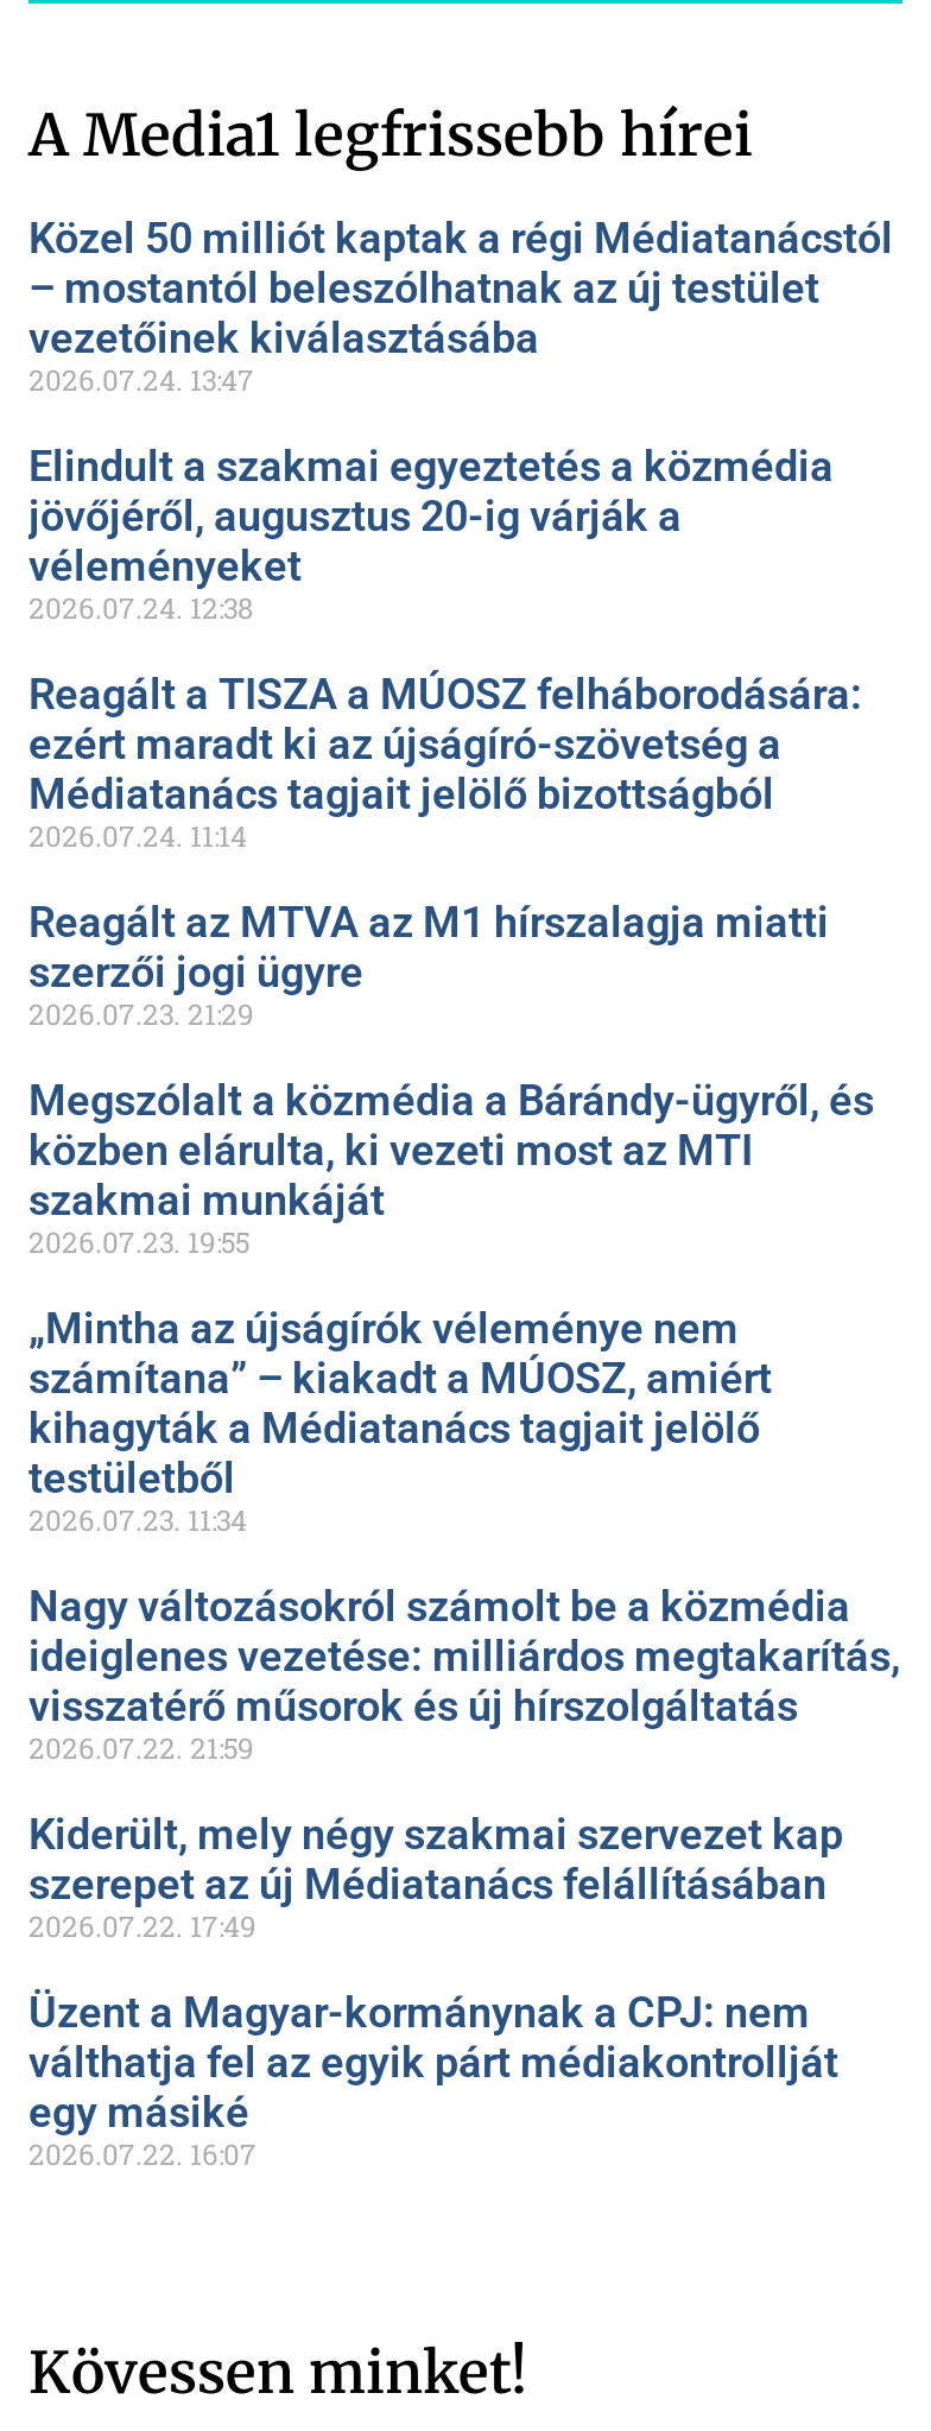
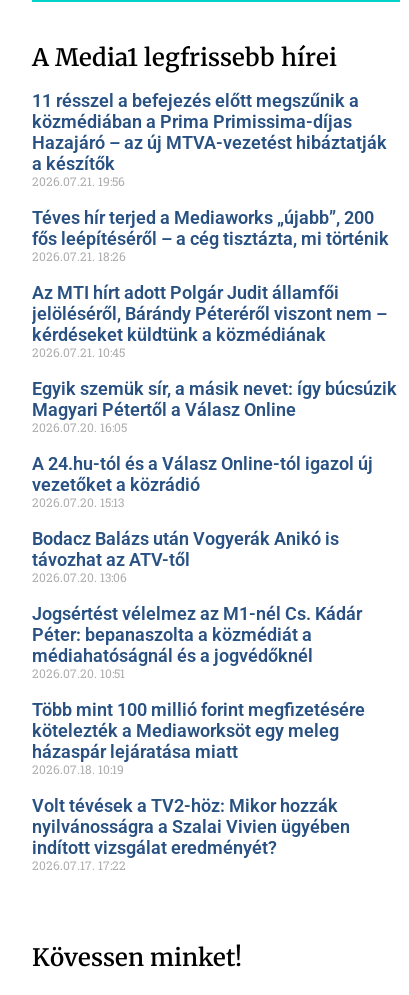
[28,213,893,399] Közel 50 milliót kaptak a régi Médiatanácstól | – mostantól beleszólhatnak az új testület | vezetőinek kiválasztásába | 2026.07.24. 13:47 -> [32,90,387,189] 11 résszel a befejezés előtt megszűnik a | közmédiában a Prima Primissima-díjas | Hazajáró – az új MTVA-vezetést hibáztatják | a készítők | 2026.07.21. 19:56
[28,441,834,627] Elindult a szakmai egyeztetés a közmédia | jövőjéről, augusztus 20-ig várják a | véleményeket | 2026.07.24. 12:38 -> [32,207,389,264] Téves hír terjed a Mediaworks „újabb”, 200 | fős leépítéséről – a cég tisztázta, mi történik | 2026.07.21. 18:26
[28,669,862,855] Reagált a TISZA a MÚOSZ felháborodására: | ezért maradt ki az újságíró-szövetség a | Médiatanács tagjait jelölő bizottságból | 2026.07.24. 11:14 -> [32,282,387,360] Az MTI hírt adott Polgár Judit államfői | jelöléséről, Bárándy Péteréről viszont nem – | kérdéseket küldtünk a közmédiának | 2026.07.21. 10:45
[28,897,829,1033] Reagált az MTVA az M1 hírszalagja miatti | szerzői jogi ügyre | 2026.07.23.21:29 -> [32,378,397,435] Egyik szemük sír, a másik nevet: így búcsúzik | Magyari Pétertől a Válasz Online | 2026.07.20.16:05
[28,1075,874,1261] Megszólalt a közmédia a Bárándy-ügyről, és | közben elárulta, ki vezeti most az MTI | szakmai munkáját | 2026.07.23. 19:55 -> [32,453,373,510] A 24.hu-tól és a Válasz Online-tól igazol új | vezetőket a közrádió | 2026.07.20. 15:13
[28,1304,772,1539] „Mintha az újságírók véleménye nem | számítana” – kiakadt a MÚOSZ, amiért | kihagyták a Médiatanács tagjait jelölő | testületből | 2026.07.23. 11:34 -> [32,528,339,585] Bodacz Balázs után Vogyerák Anikó is | távozhat az ATV-től | 2026.07.20. 13:06
[28,1581,900,1767] Nagy változásokról számolt be a közmédia | ideiglenes vezetése: milliárdos megtakarítás, | visszatérő műsorok és új hírszolgáltatás | 2026.07.22. 21:59 -> [32,603,362,681] Jogsértést vélelmez az M1-nél Cs. Kádár | Péter: bepanaszolta a közmédiát a | médiahatóságnál és a jogvédőknél | 2026.07.20. 10:51
[28,1809,843,1945] Kiderült, mely négy szakmai szervezet kap | szerepet az új Médiatanács felállításában | 2026.07.22. 17:49 -> [32,699,365,777] Több mint 100 millió forint megfizetésére | kötelezték a Mediaworksöt egy meleg | házaspár lejáratása miatt | 2026.07.18. 10:19
[28,1988,838,2173] Üzent a Magyar-kormánynak a CPJ: nem | válthatja fel az egyik párt médiakontrollját | egy másiké | 2026.07.22. 16:07 -> [32,795,350,873] Volt tévések a TV2-höz: Mikor hozzák | nyilvánosságra a Szalai Vivien ügyében | indított vizsgálat eredményét? | 2026.07.17. 17:22

